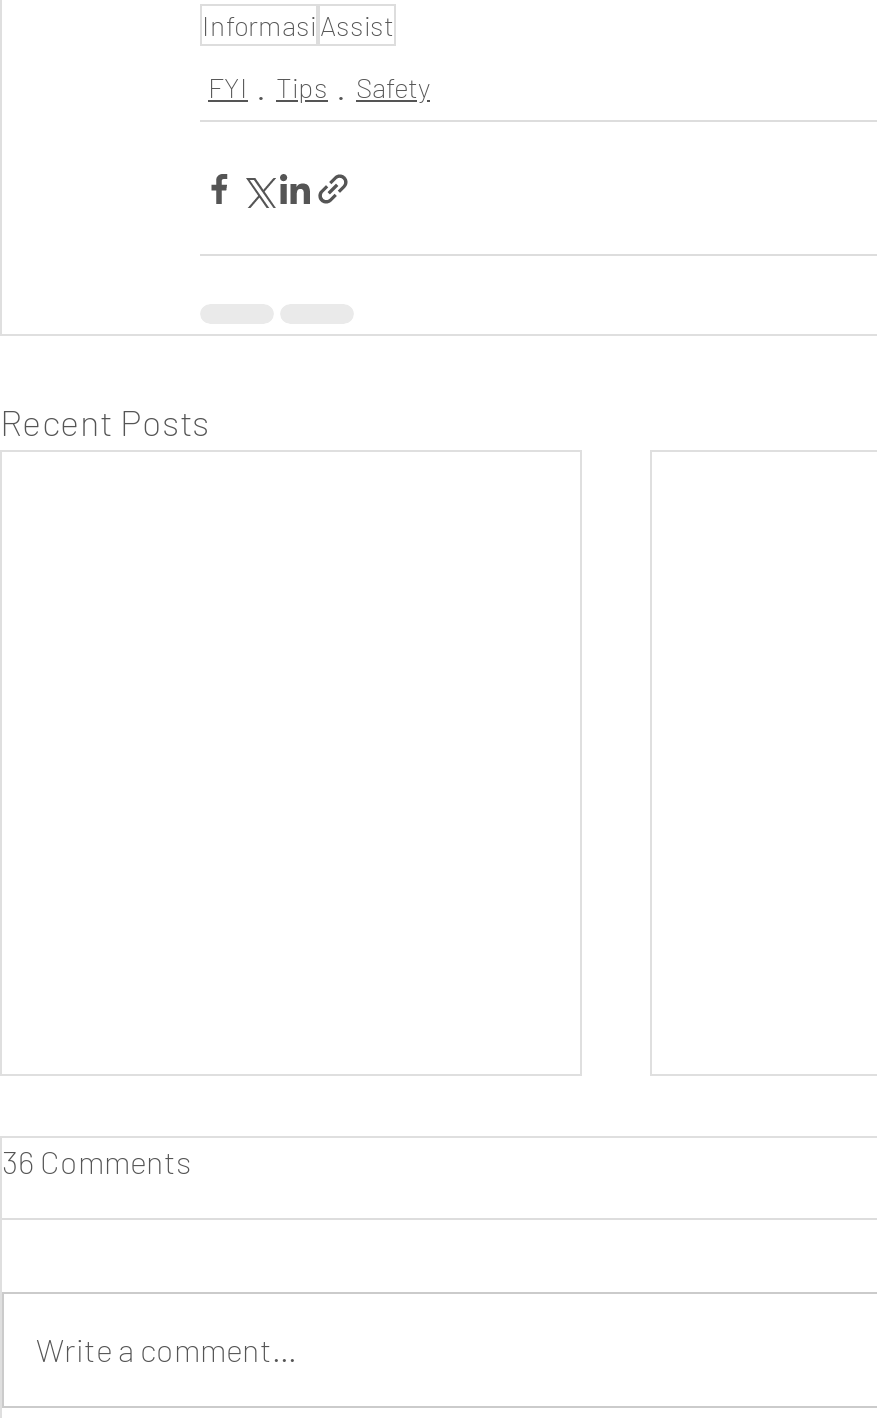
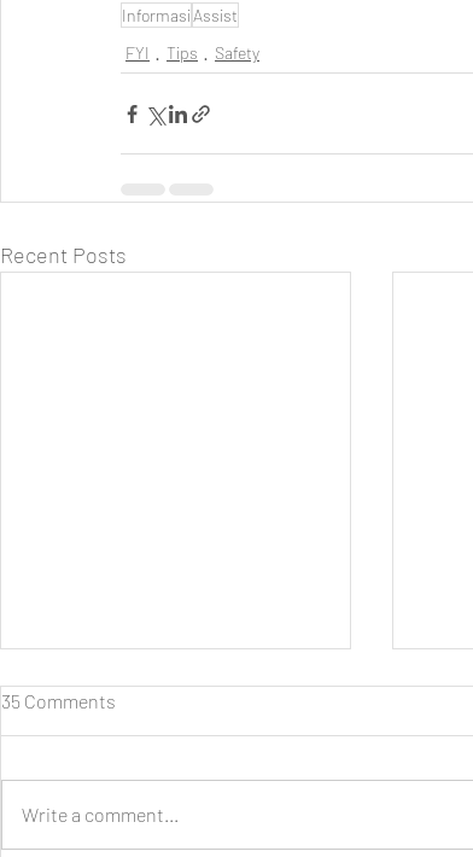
[2,1143,192,1181] 36 Comments -> [1,690,116,713] 35 Comments

